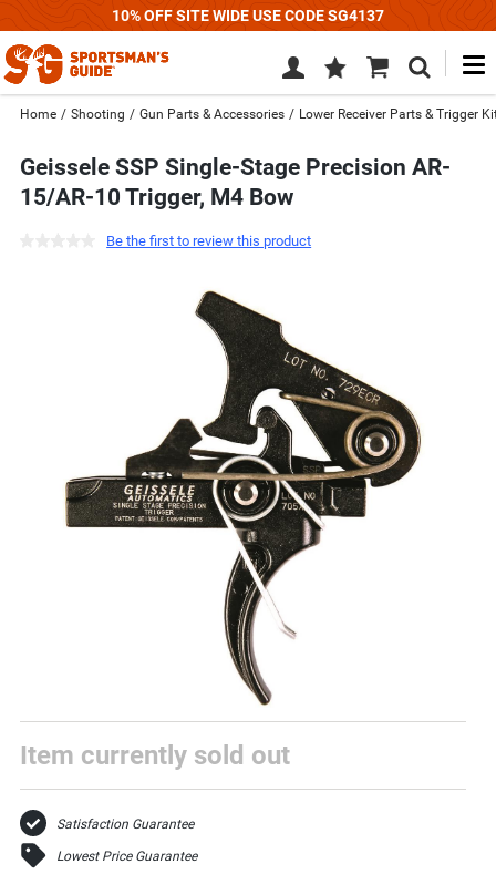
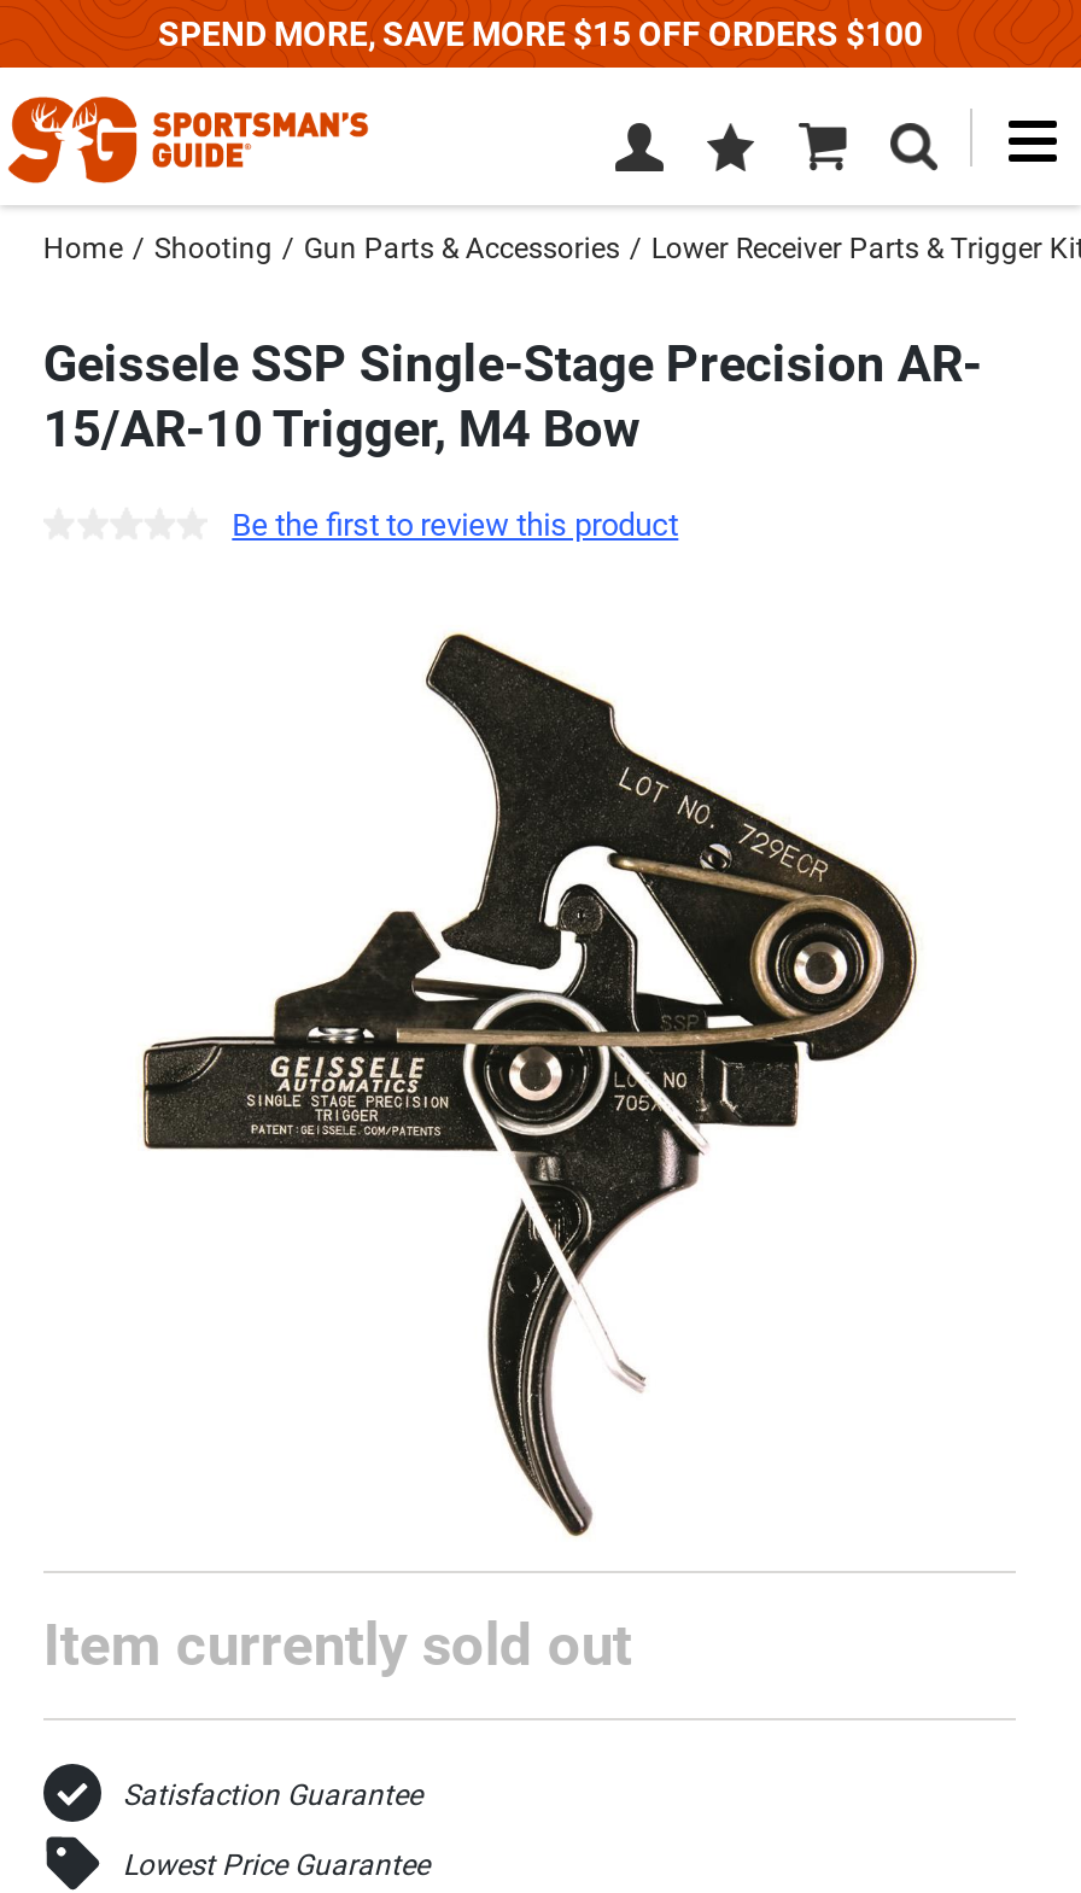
[112,7,384,24] 10% OFF SITE WIDE USE CODE SG4137 -> [158,14,923,53] SPEND MORE, SAVE MORE $15 OFF ORDERS $100

